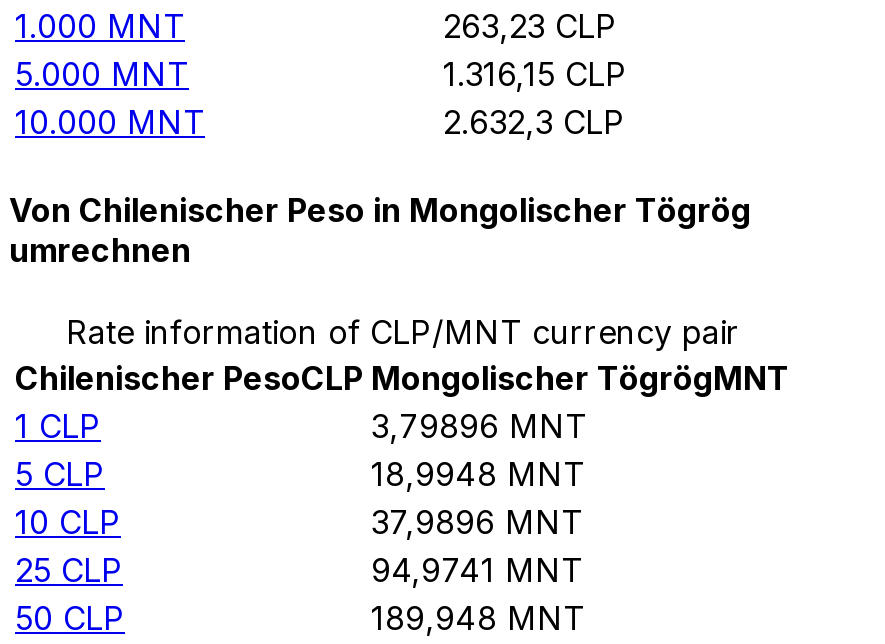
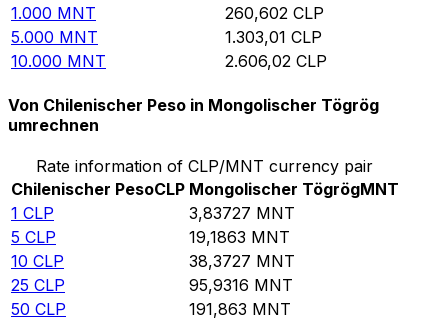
[443,6,617,46] 263,23 CLP -> [225,3,324,23] 260,602 CLP
[443,54,627,94] 1.316,15 CLP -> [225,27,322,47] 1.303,01 CLP
[443,102,625,142] 2.632,3 CLP -> [225,51,327,71] 2.606,02 CLP
[371,407,587,447] 3,79896 MNT -> [189,203,295,223] 3,83727 MNT
[371,455,585,495] 18,9948 MNT -> [189,227,290,247] 19,1863 MNT
[371,503,583,543] 37,9896 MNT -> [189,251,295,271] 38,3727 MNT
[371,551,583,591] 94,9741 MNT -> [189,275,293,295] 95,9316 MNT
[371,599,585,639] 189,948 MNT -> [189,299,291,319] 191,863 MNT

